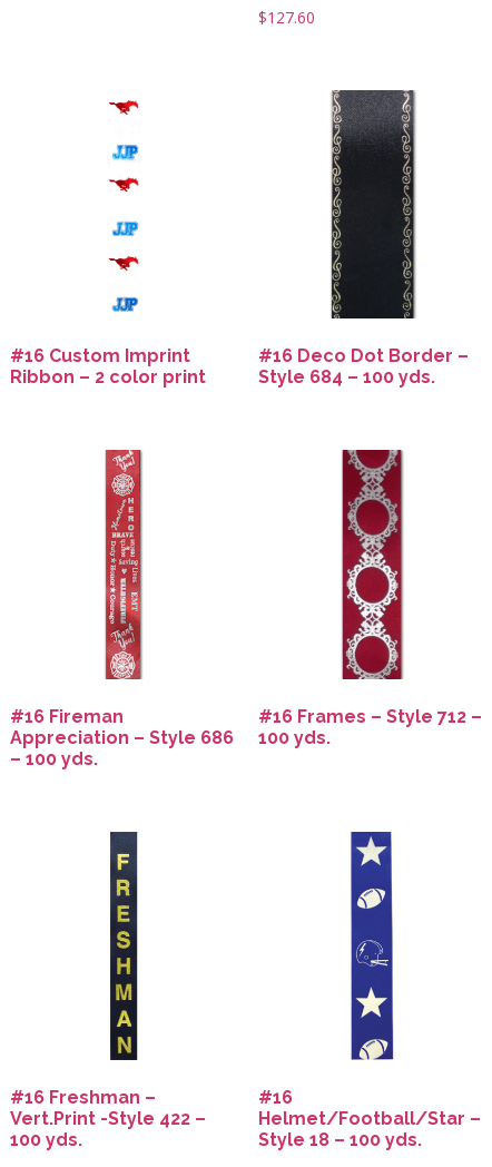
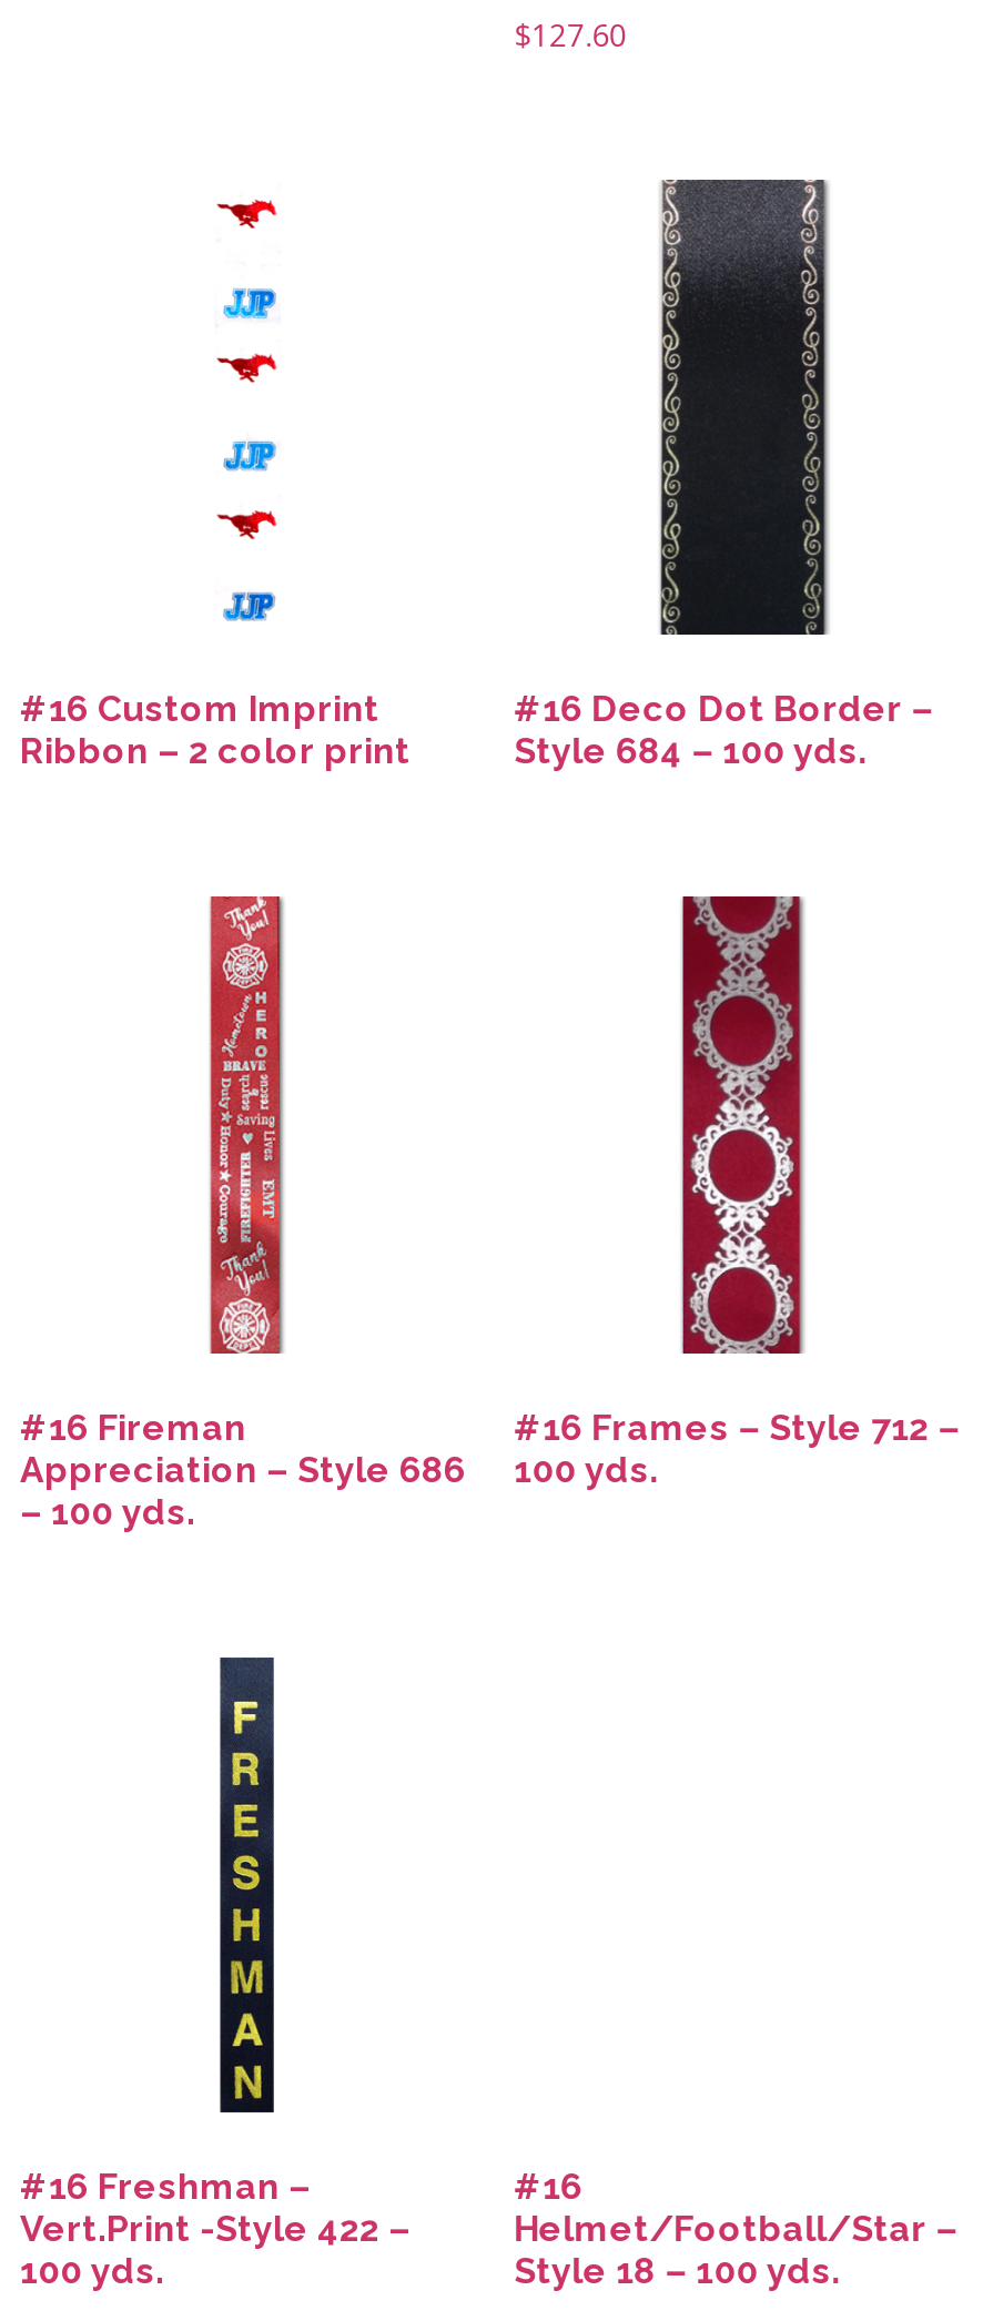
[350,831,394,1061] [image] -> none

